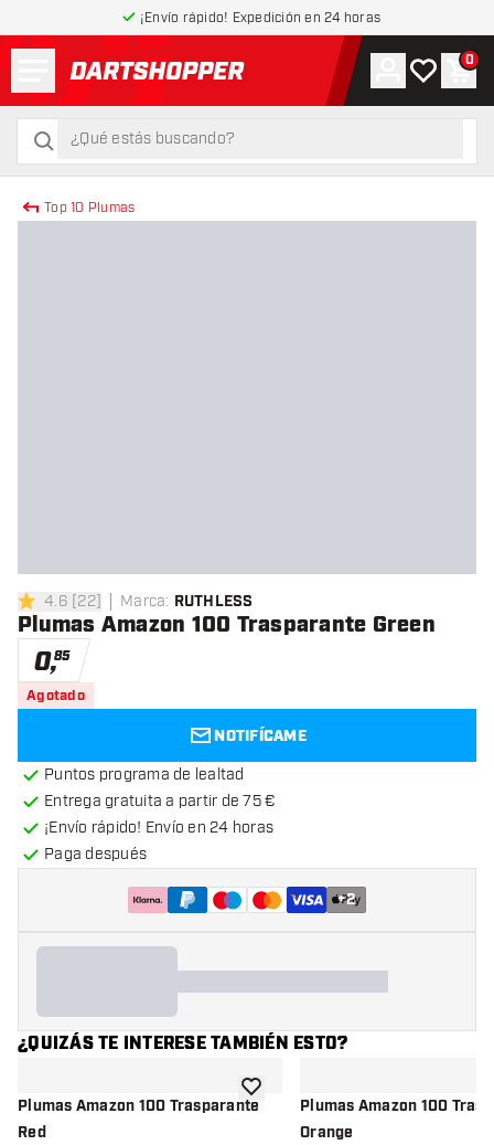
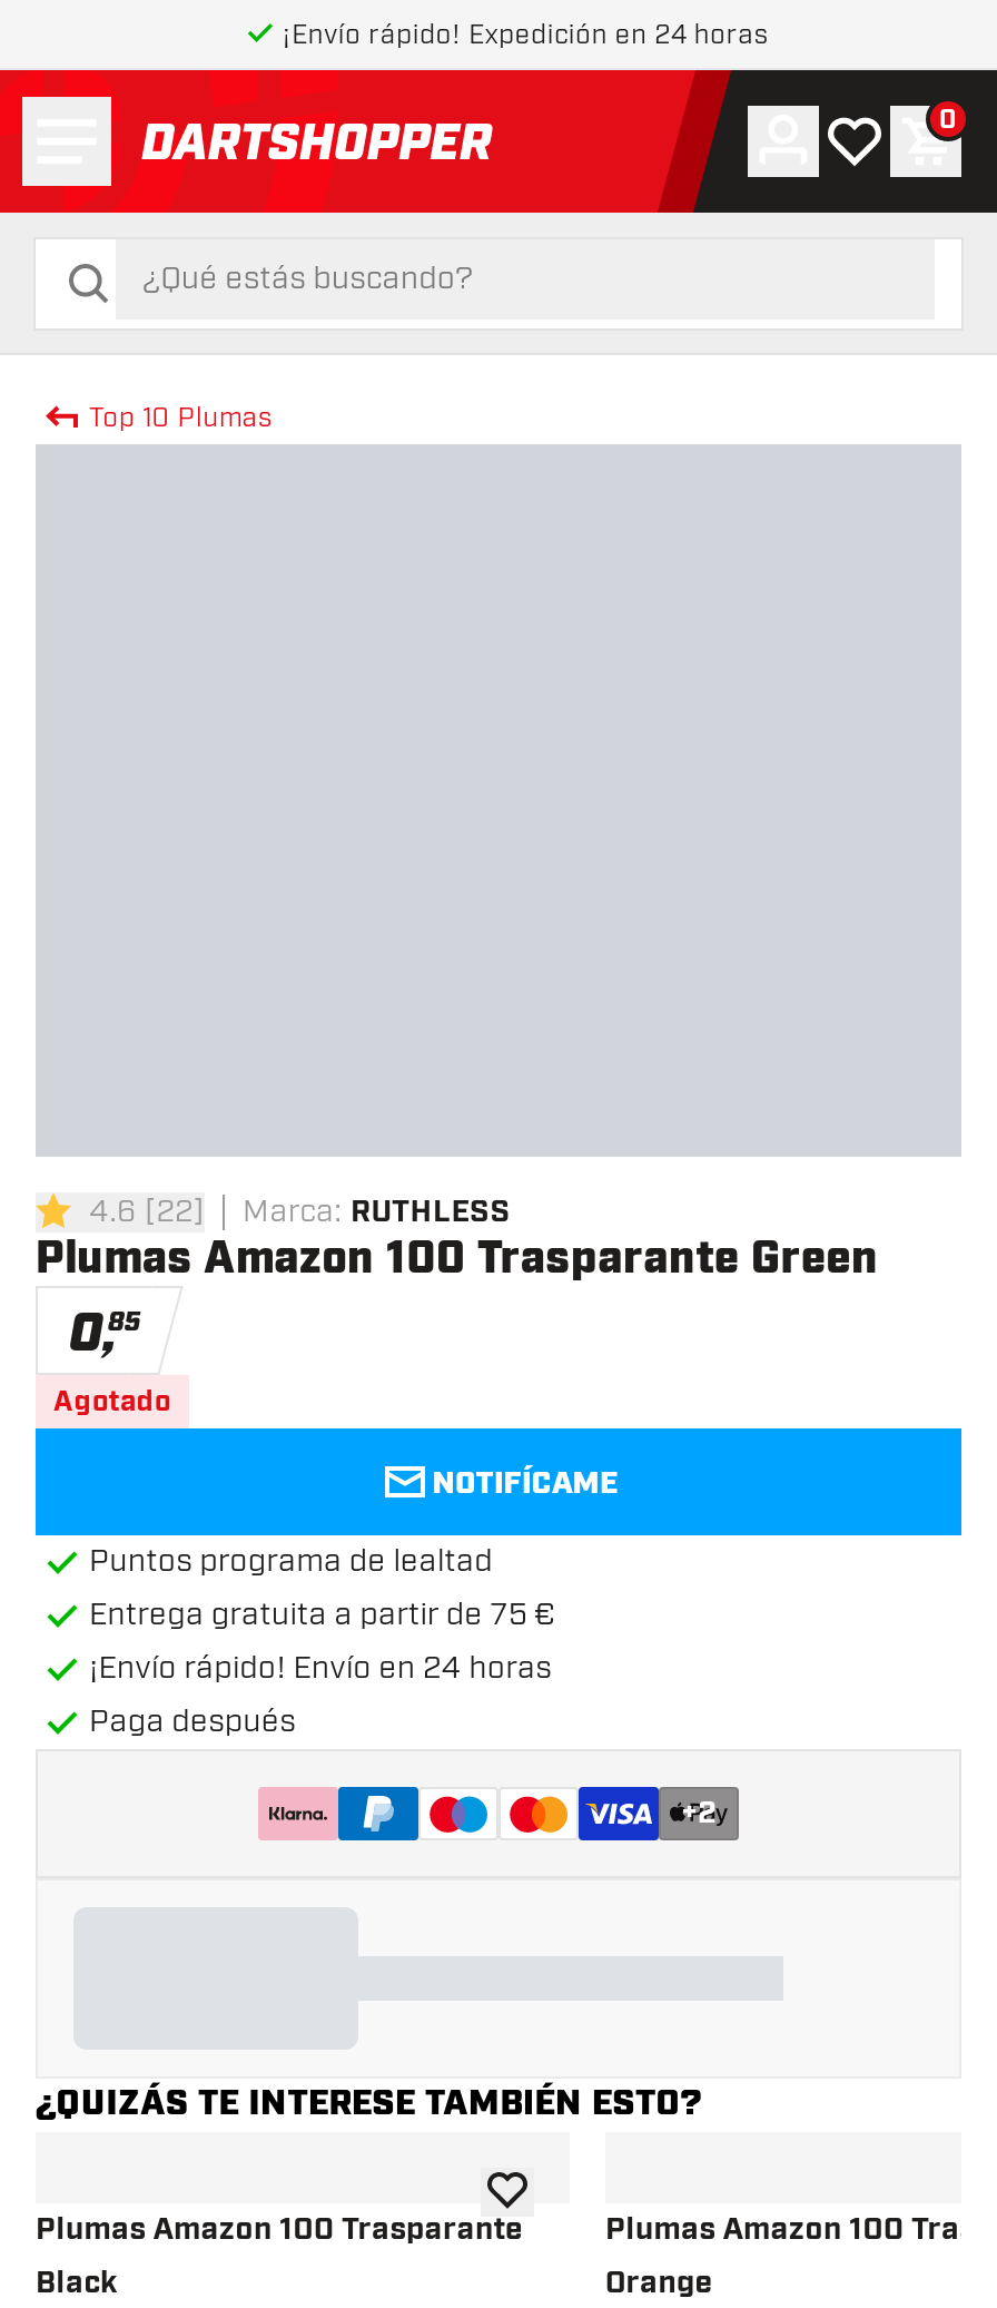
[18,1123,46,1143] Red -> [36,2263,118,2304] Black

